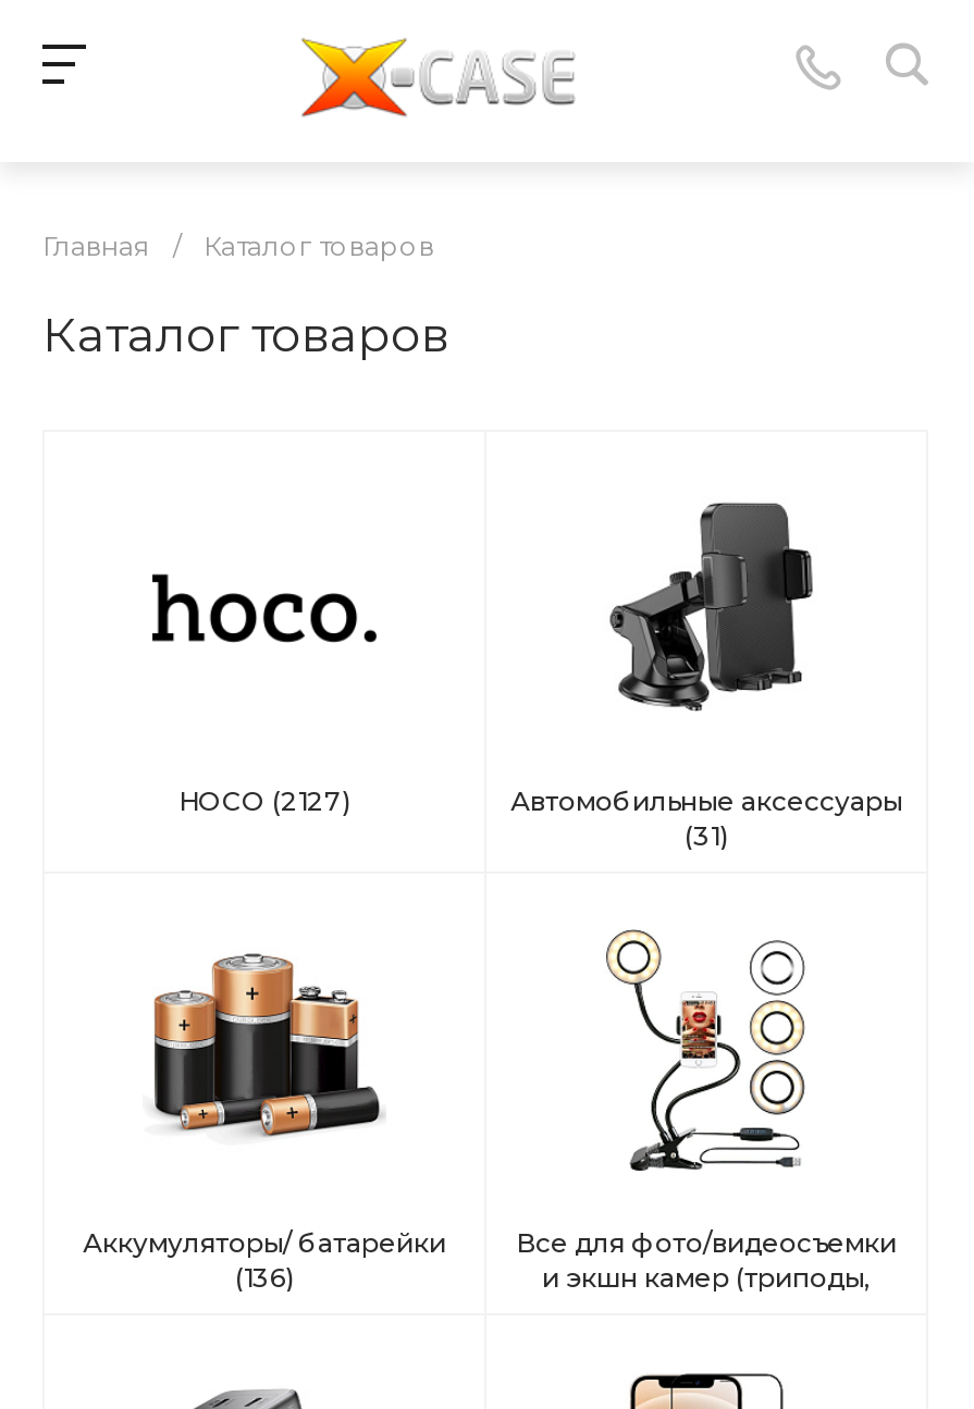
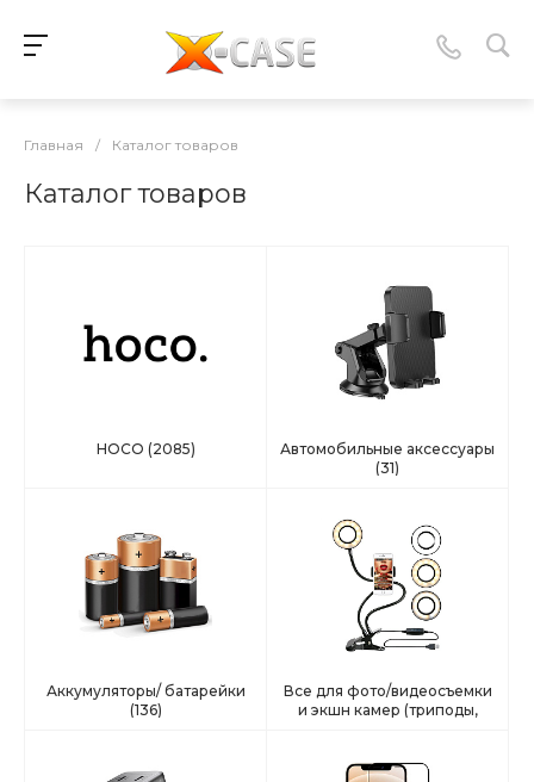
[178,784,350,816] HOCO (2127) -> [96,439,195,457] HOCO (2085)

